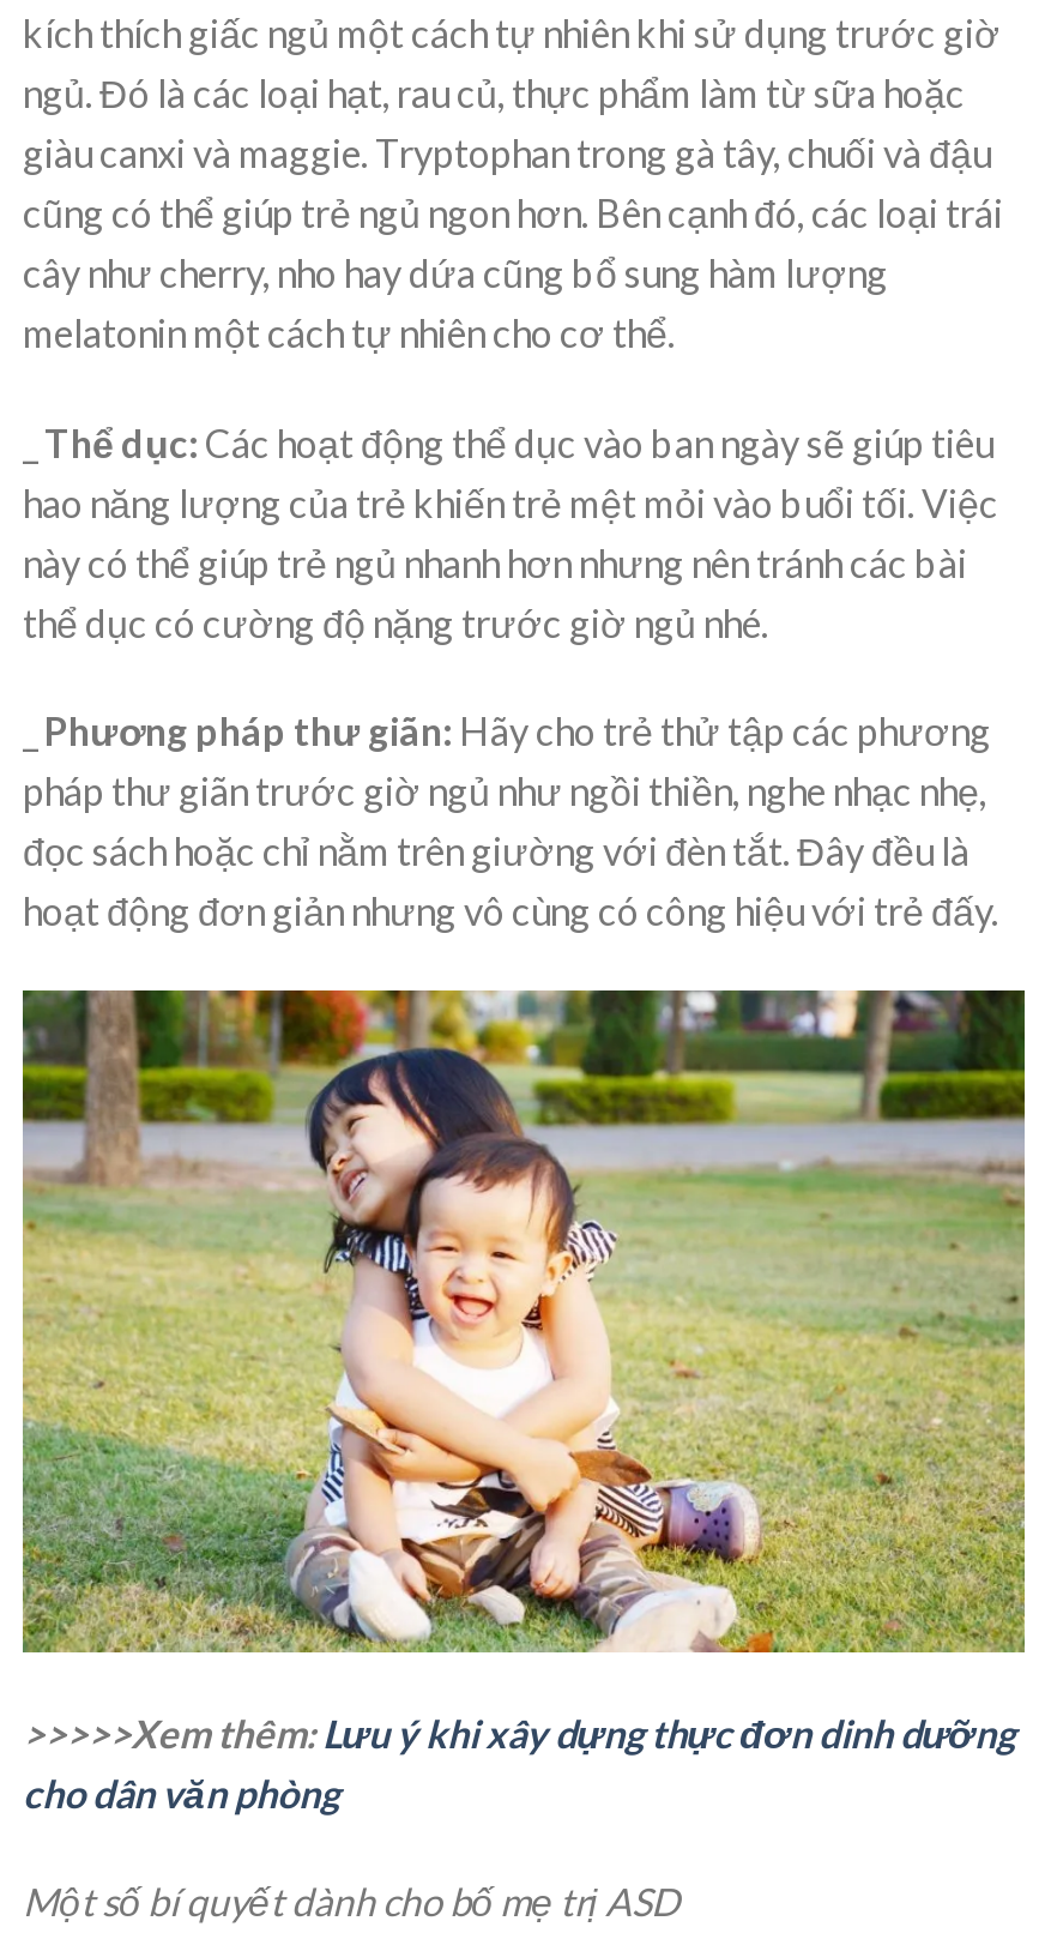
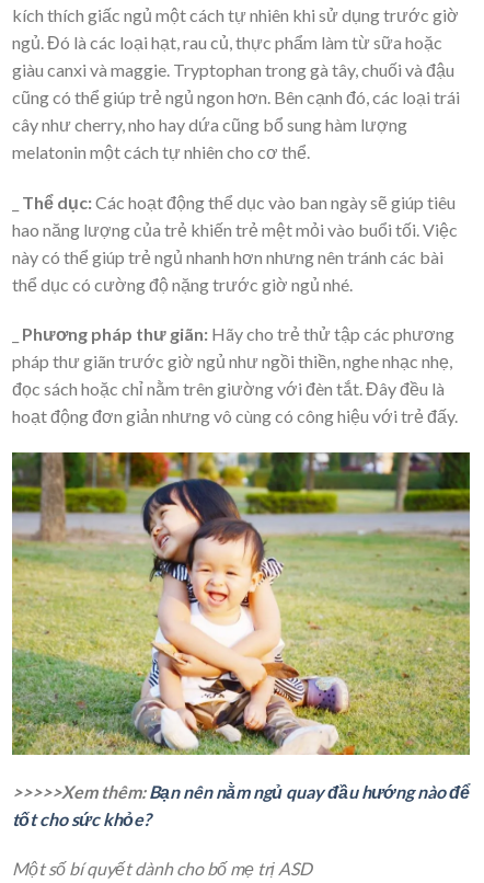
[23,1709,1015,1815] >>>>>Xem thêm: Lưu ý khi xây dựng thực đơn dinh dưỡng | cho dân văn phòng -> [12,781,470,829] >>>>>Xem thêm: Bạn nên nằm ngủ quay đầu hướng nào để | tốt cho sức khỏe?

